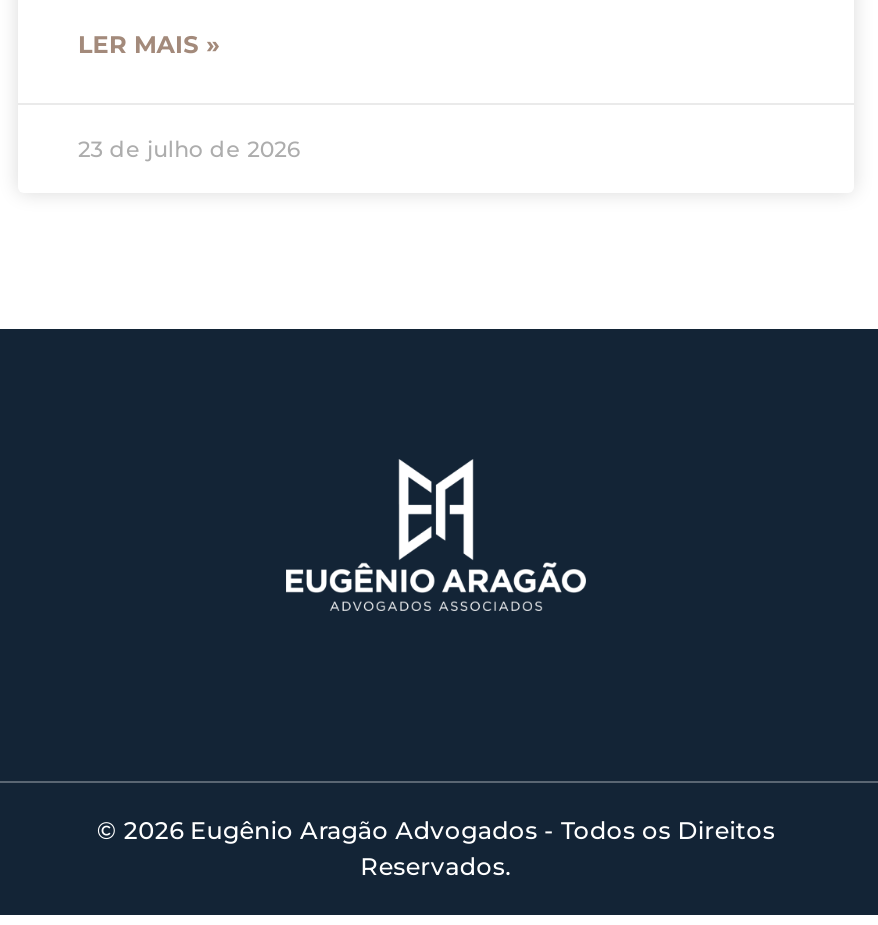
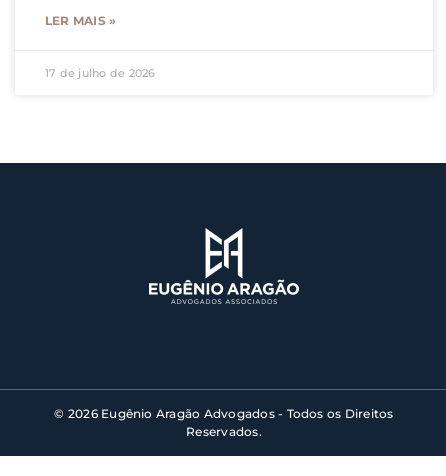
[78,135,301,163] 23 de julho de 2026 -> [45,66,156,80] 17 de julho de 2026

